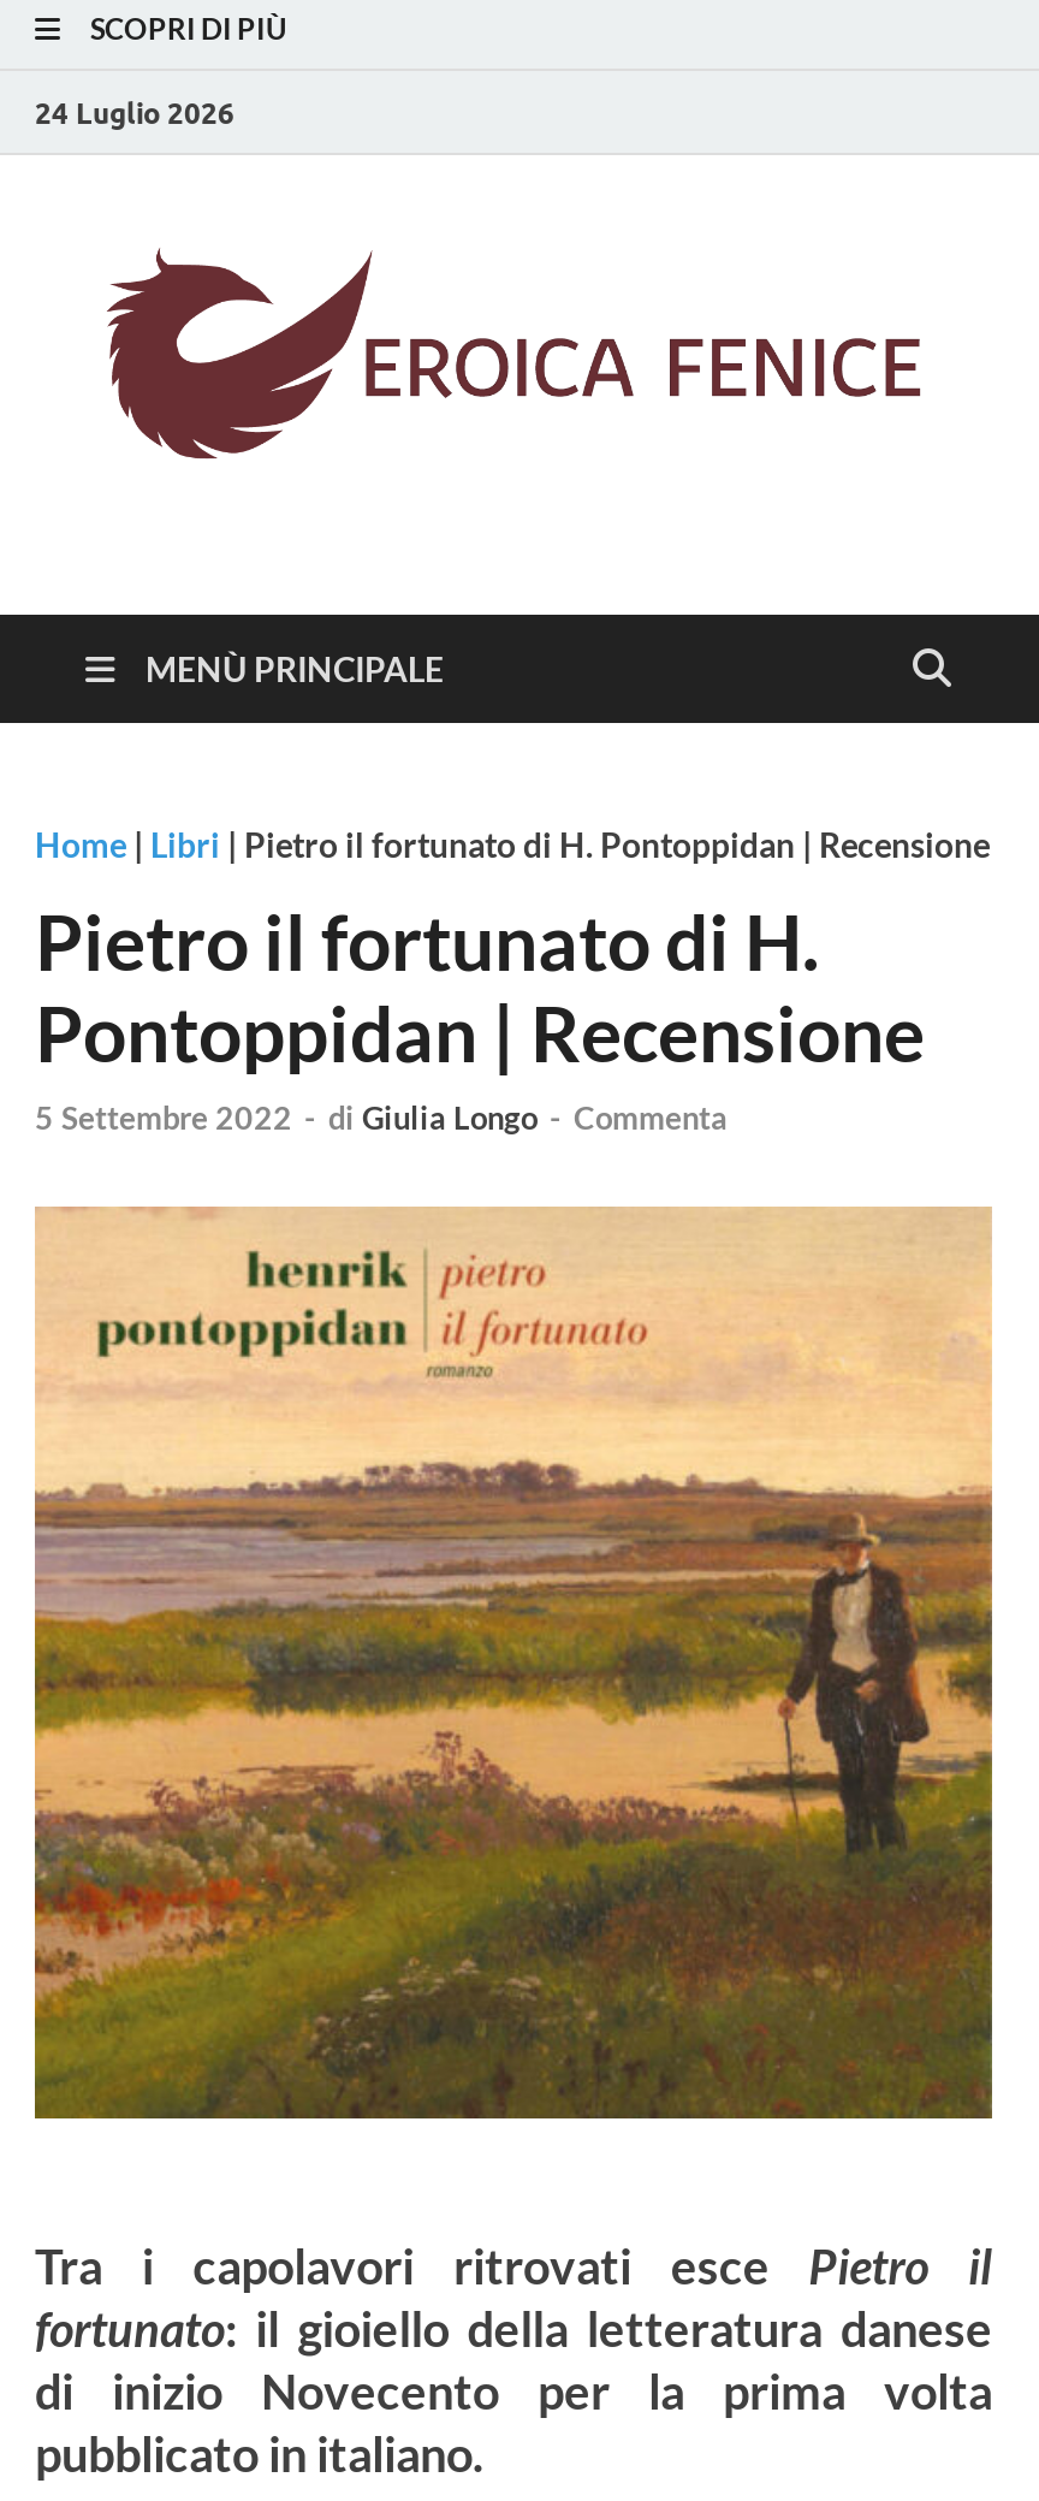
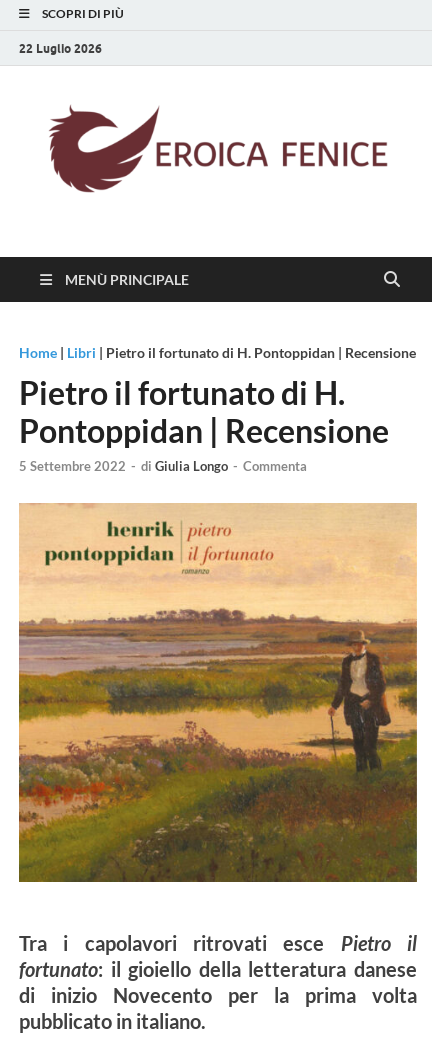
[35,94,234,130] 24 Luglio 2026 -> [19,40,102,55] 22 Luglio 2026

